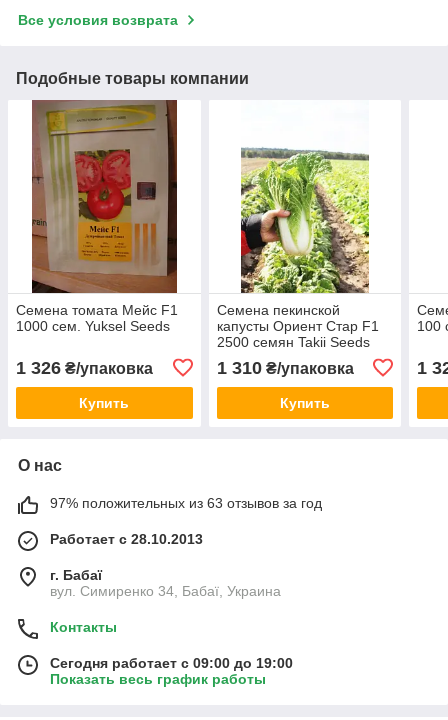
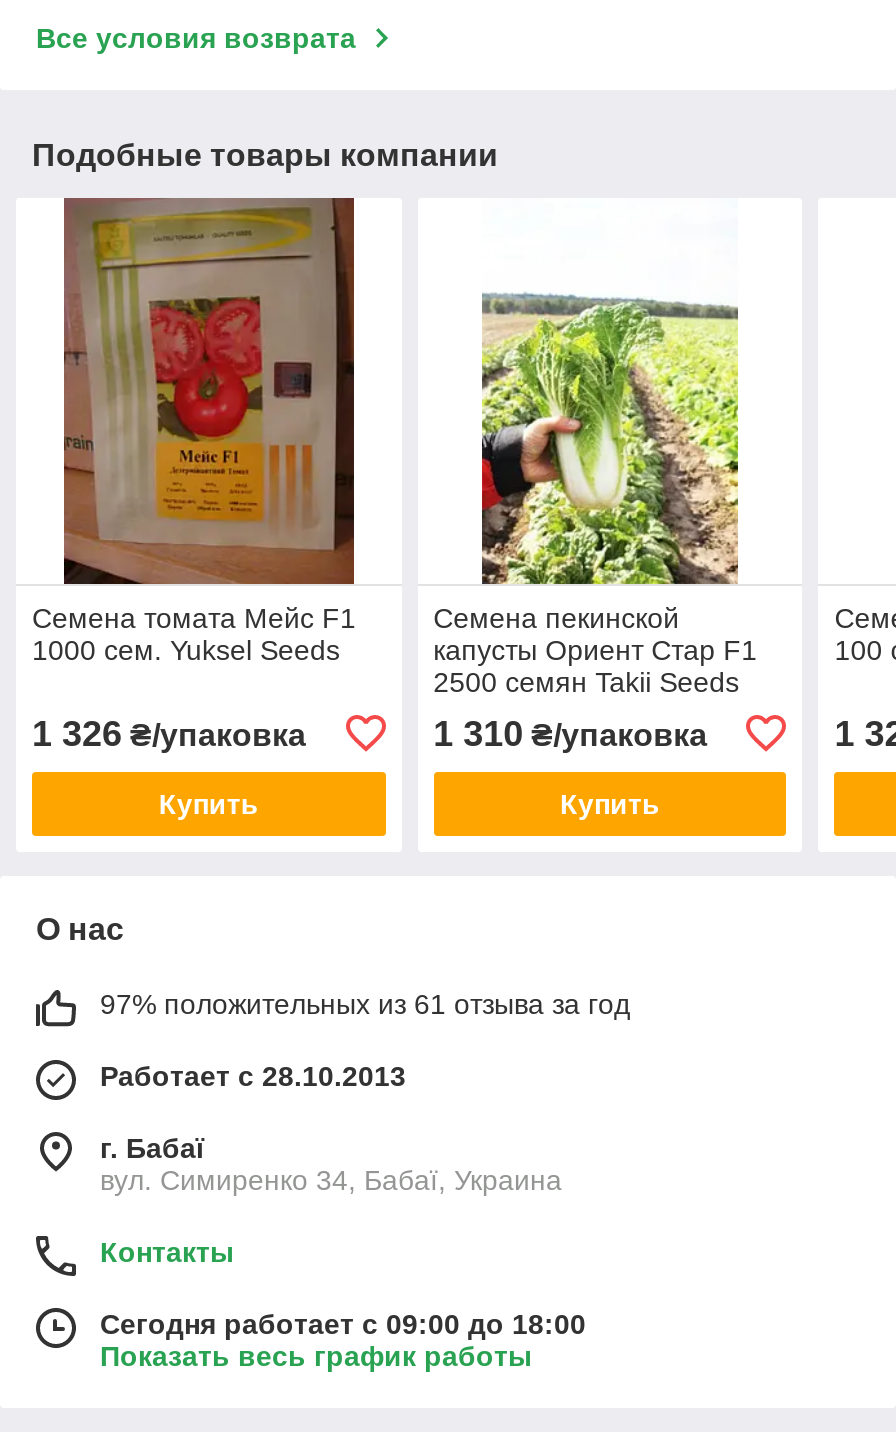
[50,495,322,511] 97% положительных из 63 отзывов за год -> [100,988,630,1020] 97% положительных из 61 отзыва за год
[50,655,293,671] Сегодня работает с 09:00 до 19:00 -> [100,1308,586,1340] Сегодня работает с 09:00 до 18:00

